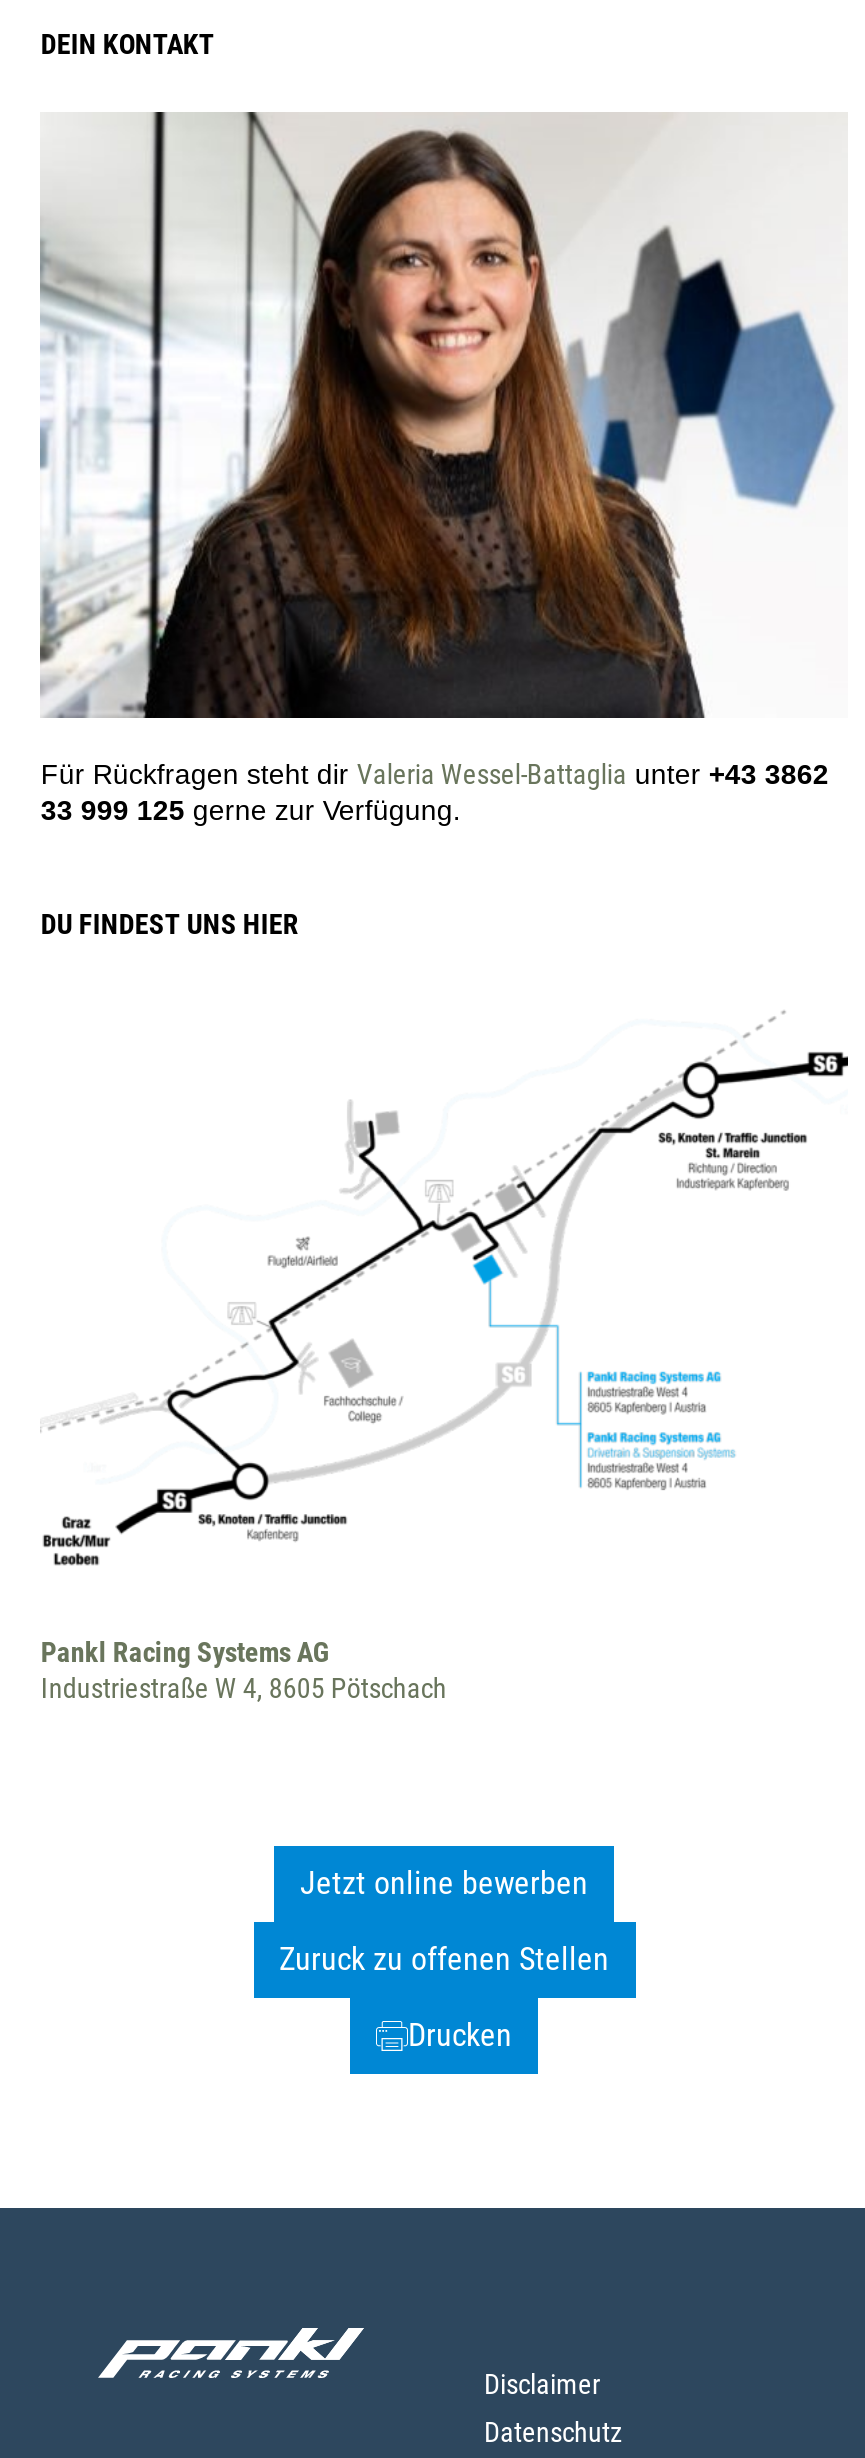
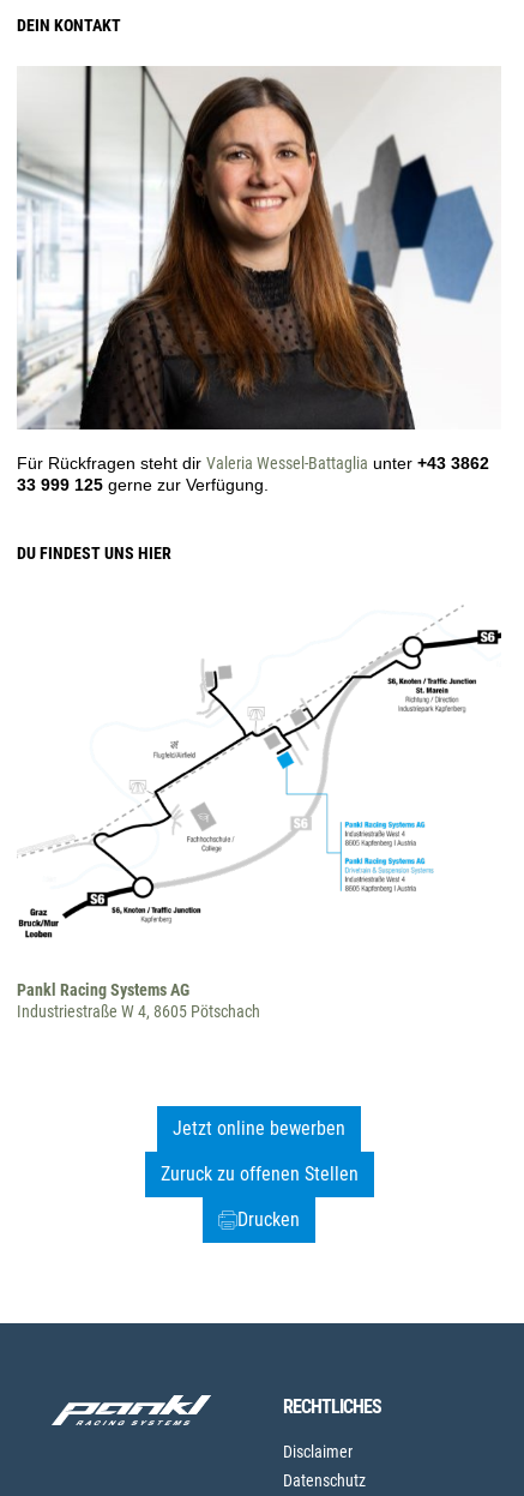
none -> [283,1395,381,1418] RECHTLICHES

